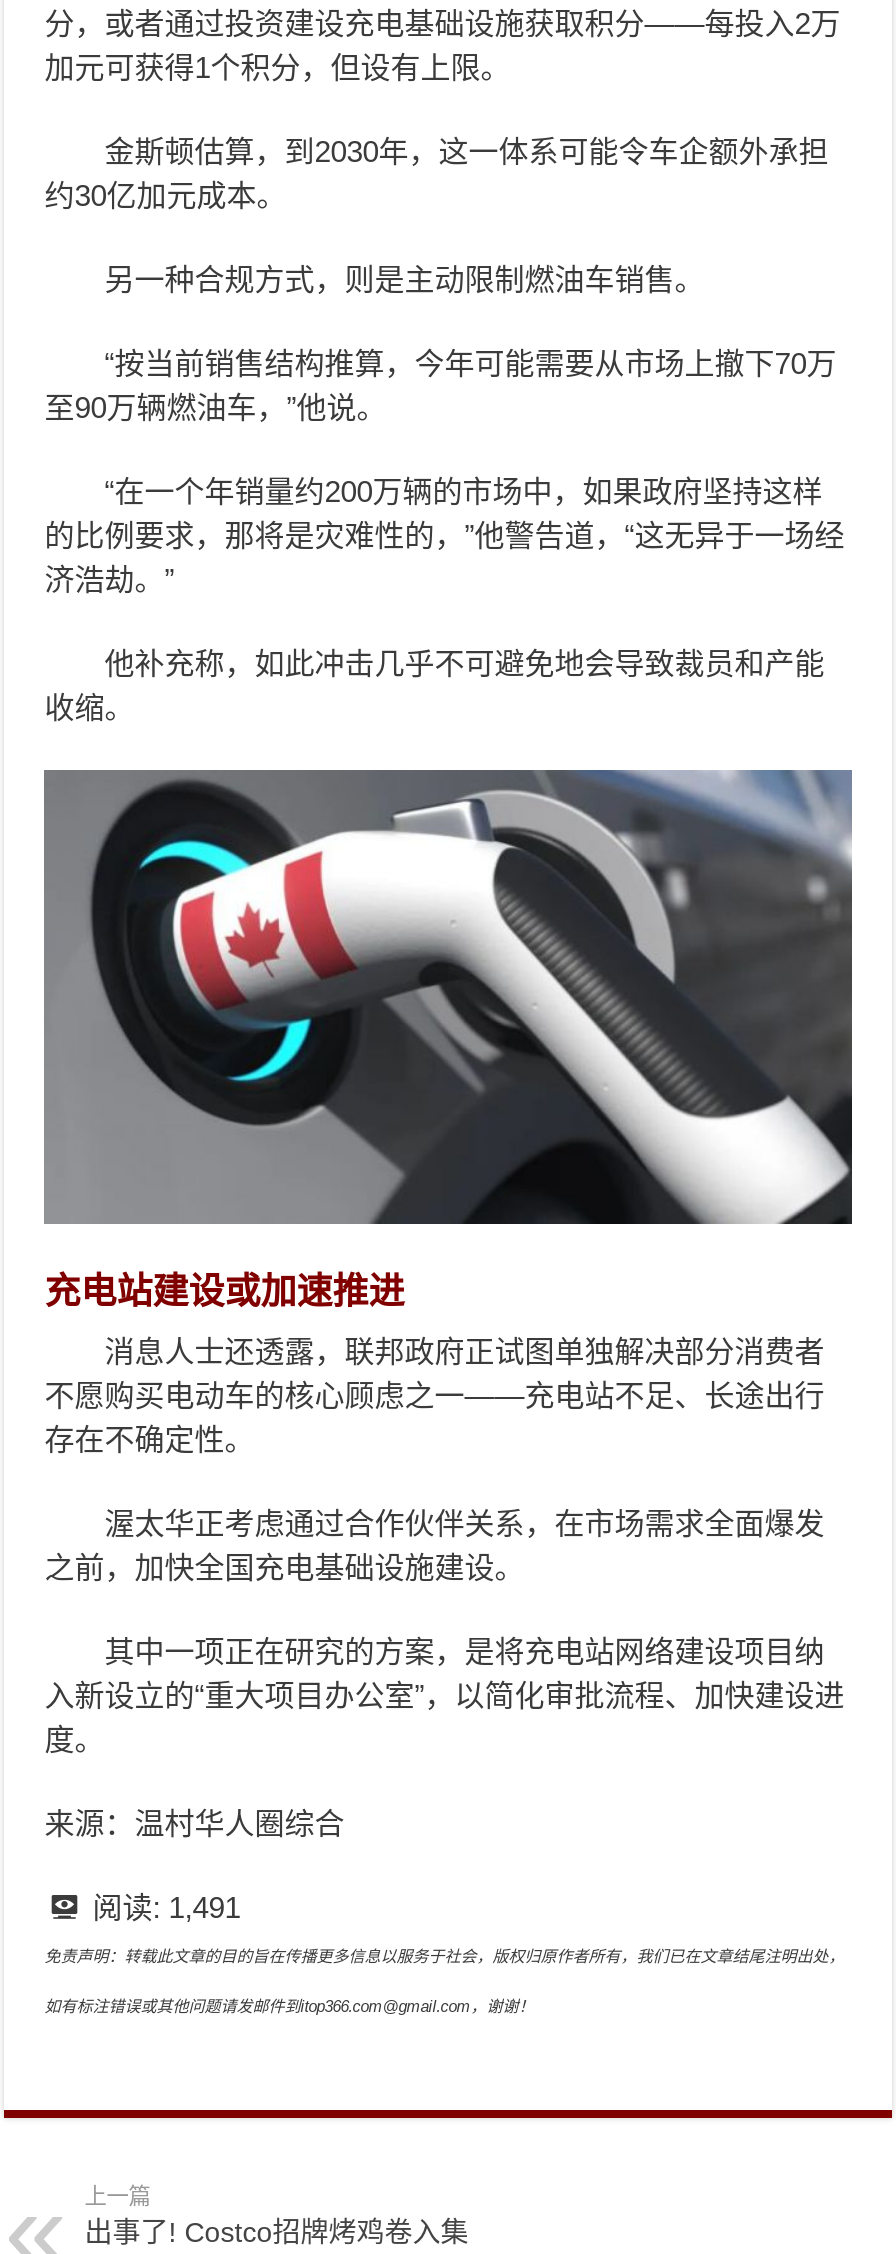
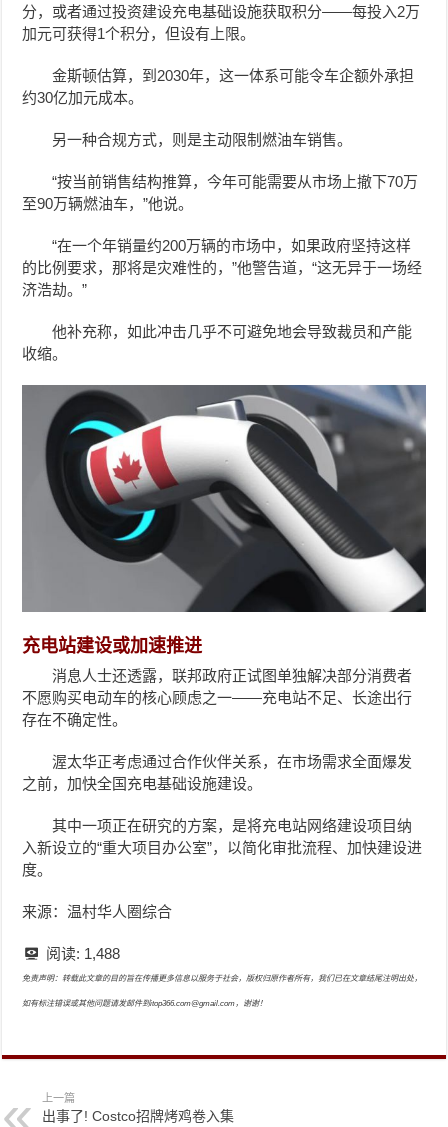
[92,1890,240,1924] 阅读: 1,491 -> [46,945,120,962] 阅读: 1,488

